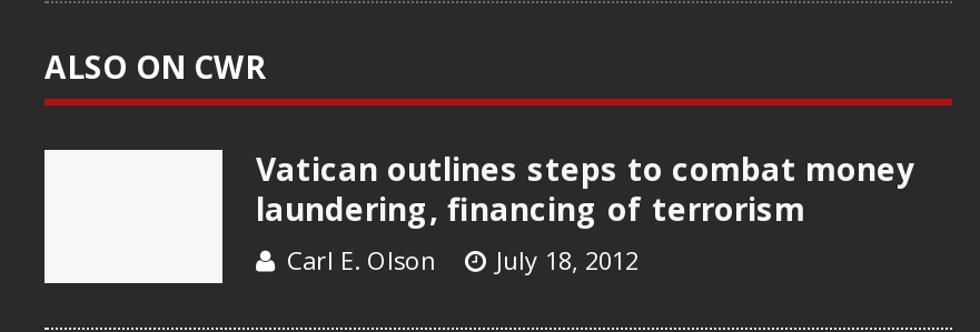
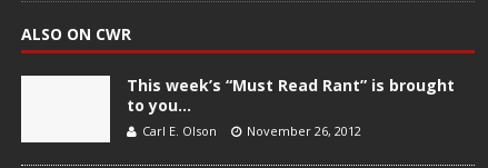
[256,148,914,231] Vatican outlines steps to combat money | laundering, financing of terrorism -> [127,74,455,115] This week’s “Must Read Rant” is brought | to you…
[287,244,639,277] Carl E. Olson July 18, 2012 -> [142,122,361,139] Carl E. Olson November 26, 2012

